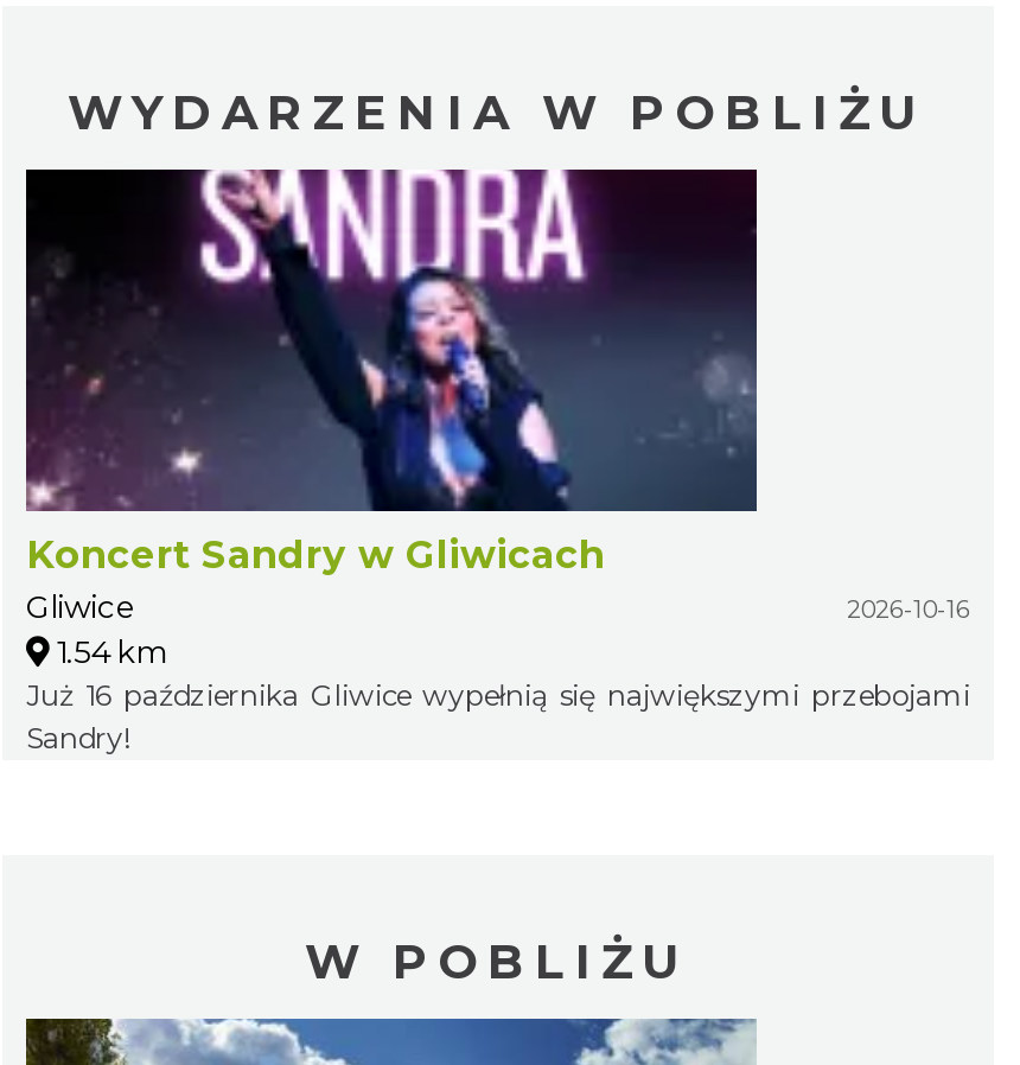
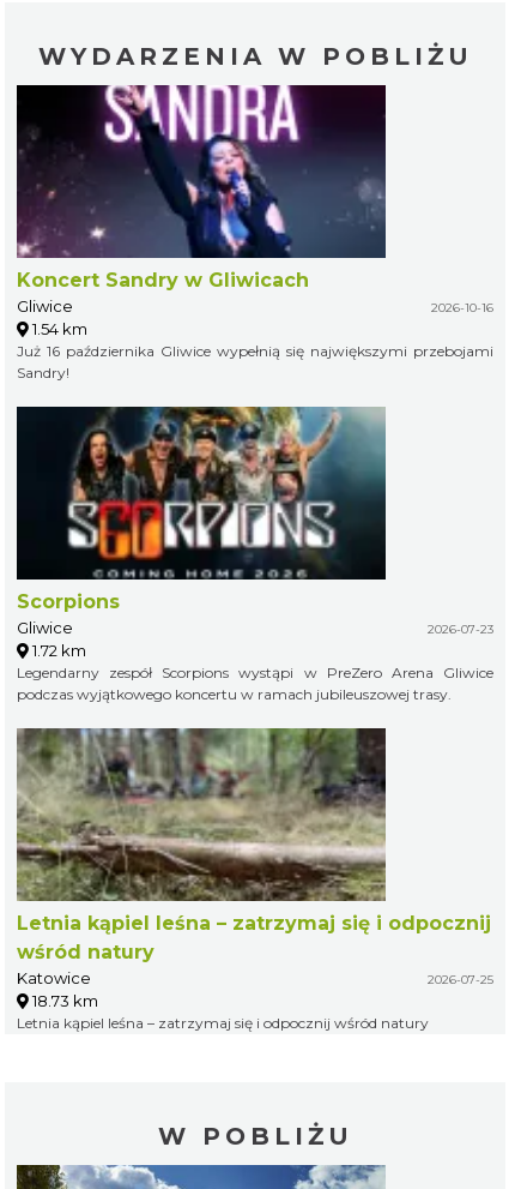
none -> [16,406,493,703] [image] | Scorpions | Gliwice | 2026-07-23 | 1.72 km | Legendarny zespół Scorpions wystąpi w PreZero Arena Gliwice | podczas wyjątkowego koncertu w ramach jubileuszowej trasy.
none -> [17,727,493,1032] [image] | Letnia kąpiel leśna – zatrzymaj się i odpocznij | wśród natury | Katowice | 2026-07-25 | 18.73 km | Letnia kąpiel leśna – zatrzymaj się i odpocznij wśród natury

